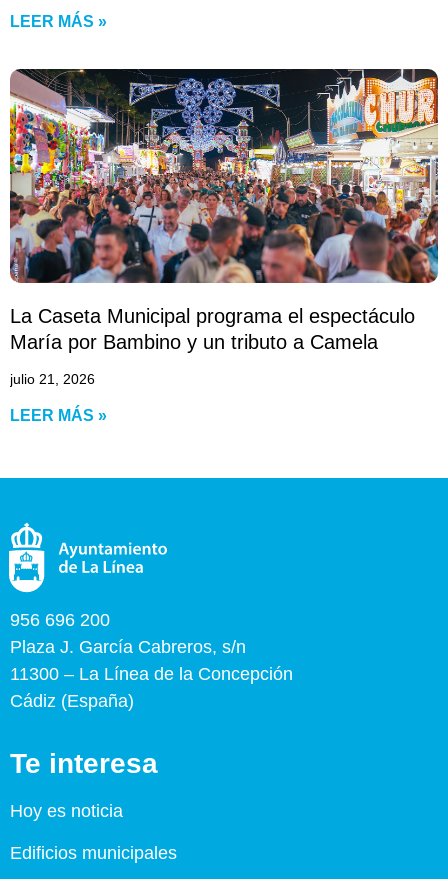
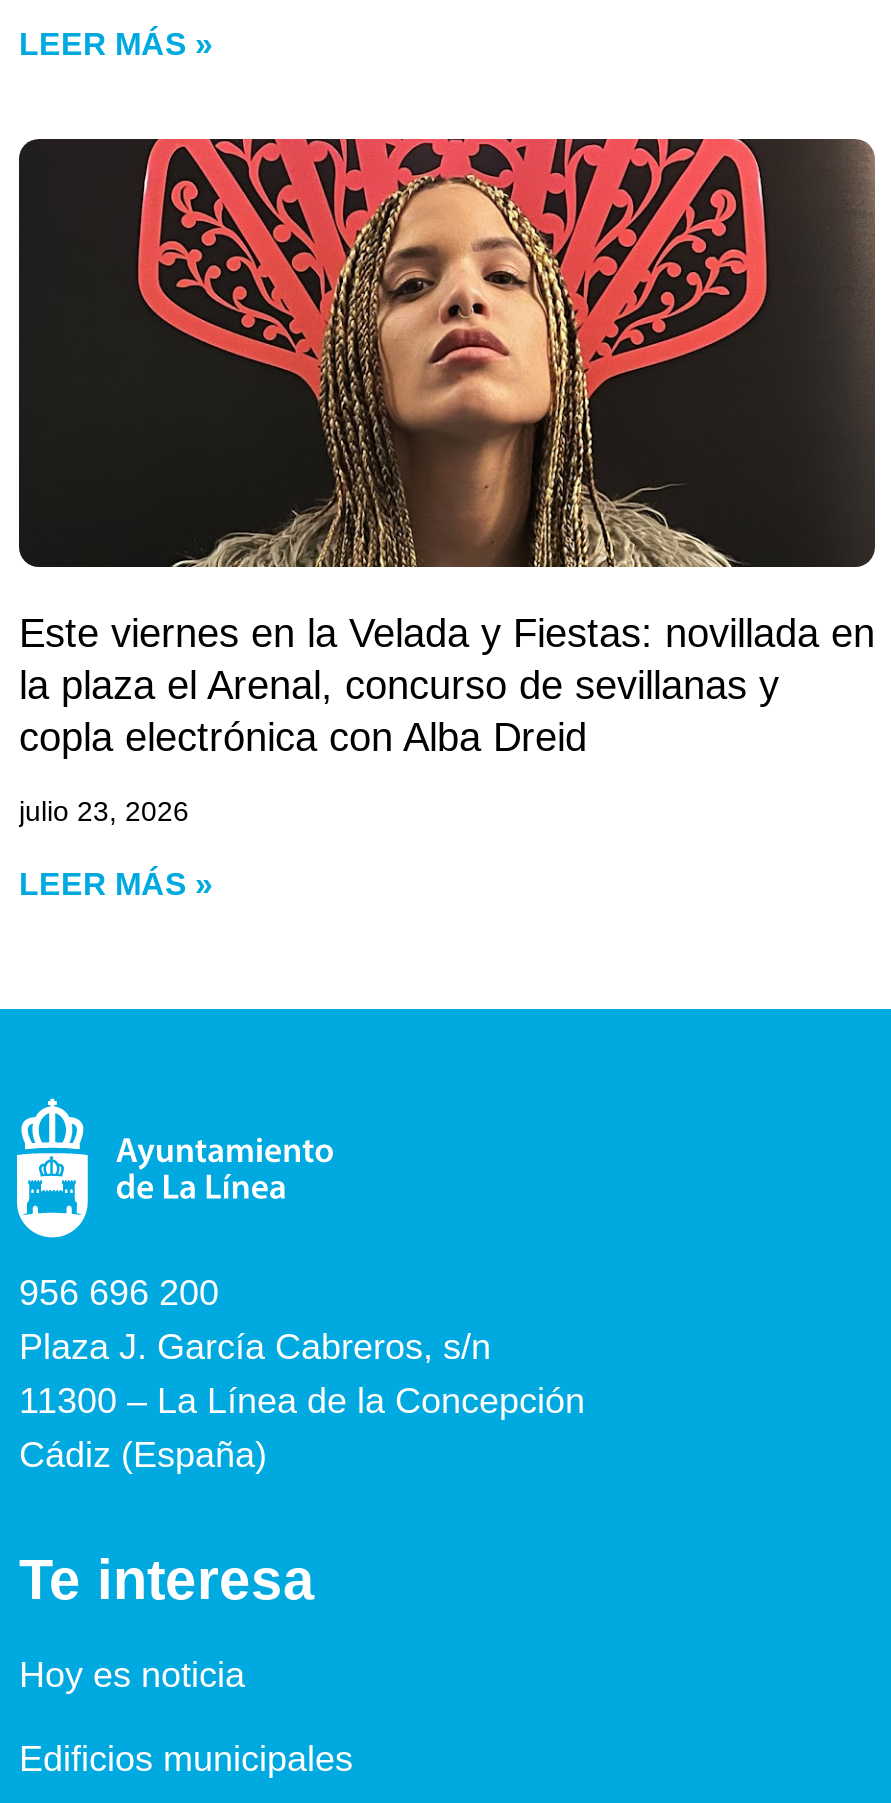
[9,68,439,353] [image] | La Caseta Municipal programa el espectáculo | María por Bambino y un tributo a Camela -> [17,137,875,759] [image] | Este viernes en la Velada y Fiestas: novillada en | la plaza el Arenal, concurso de sevillanas y | copla electrónica con Alba Dreid
[10,371,95,387] julio 21, 2026 -> [19,795,189,827] julio 23, 2026

